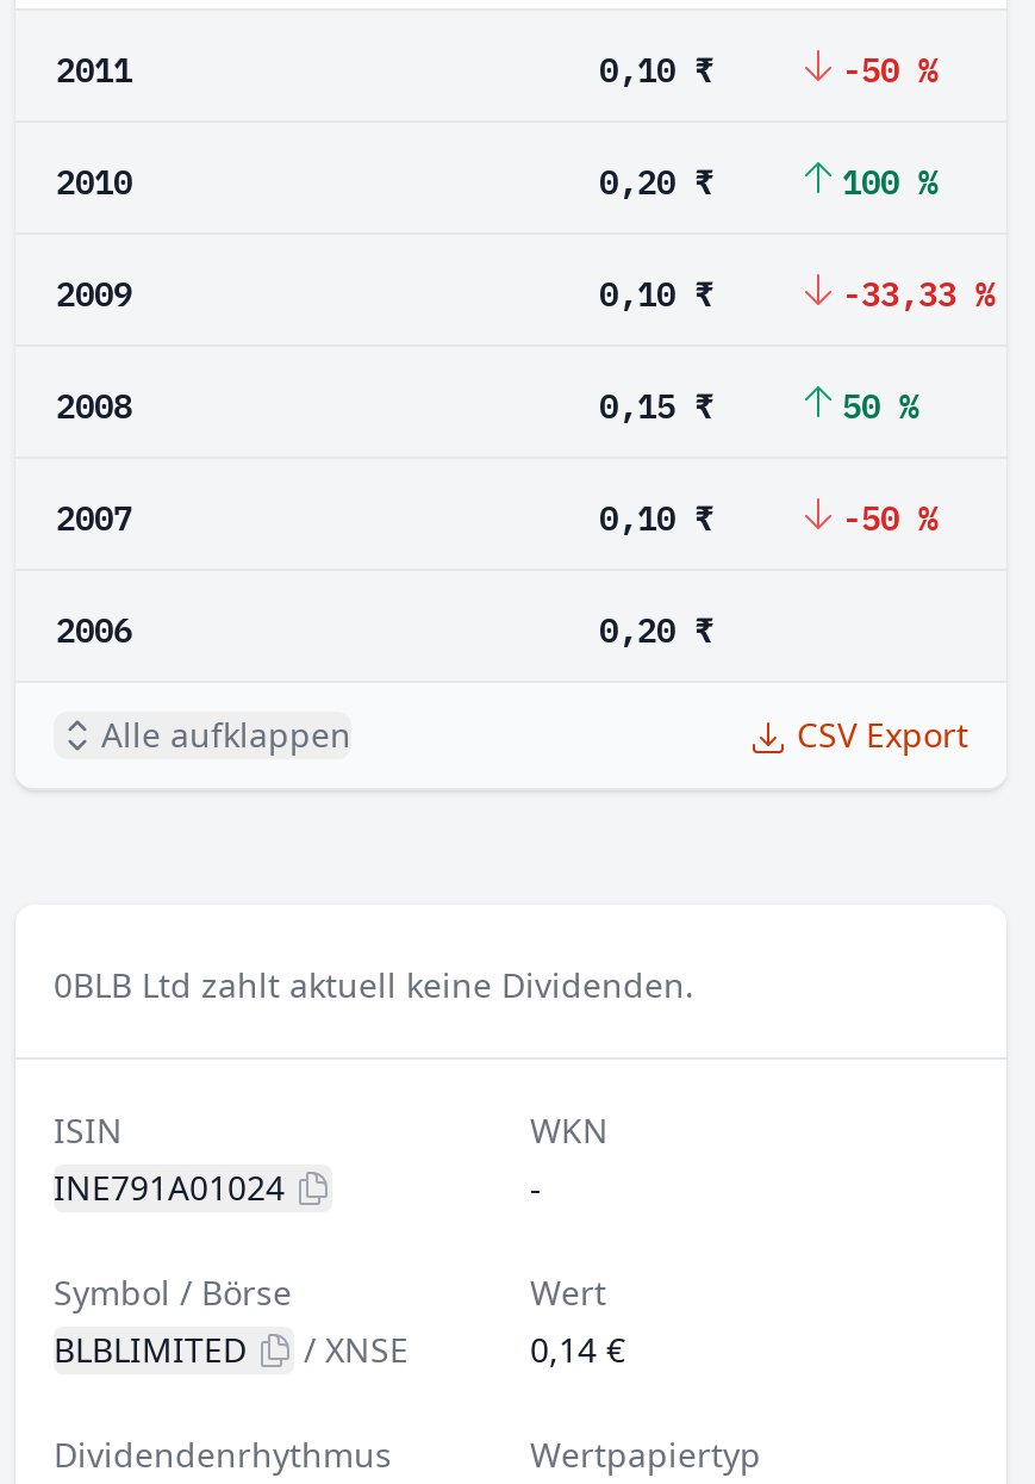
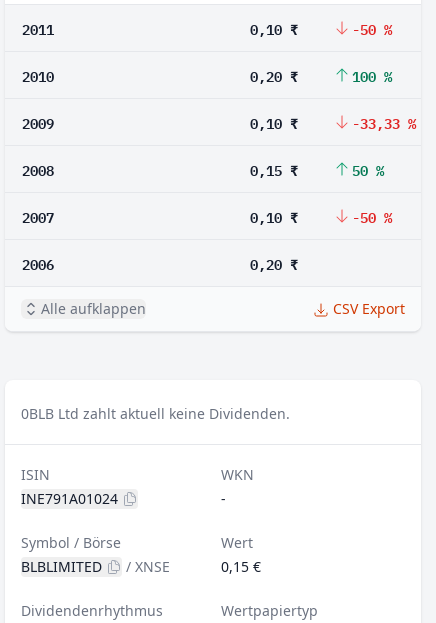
[530,1327,625,1372] 0,14 € -> [221,557,261,576] 0,15 €

